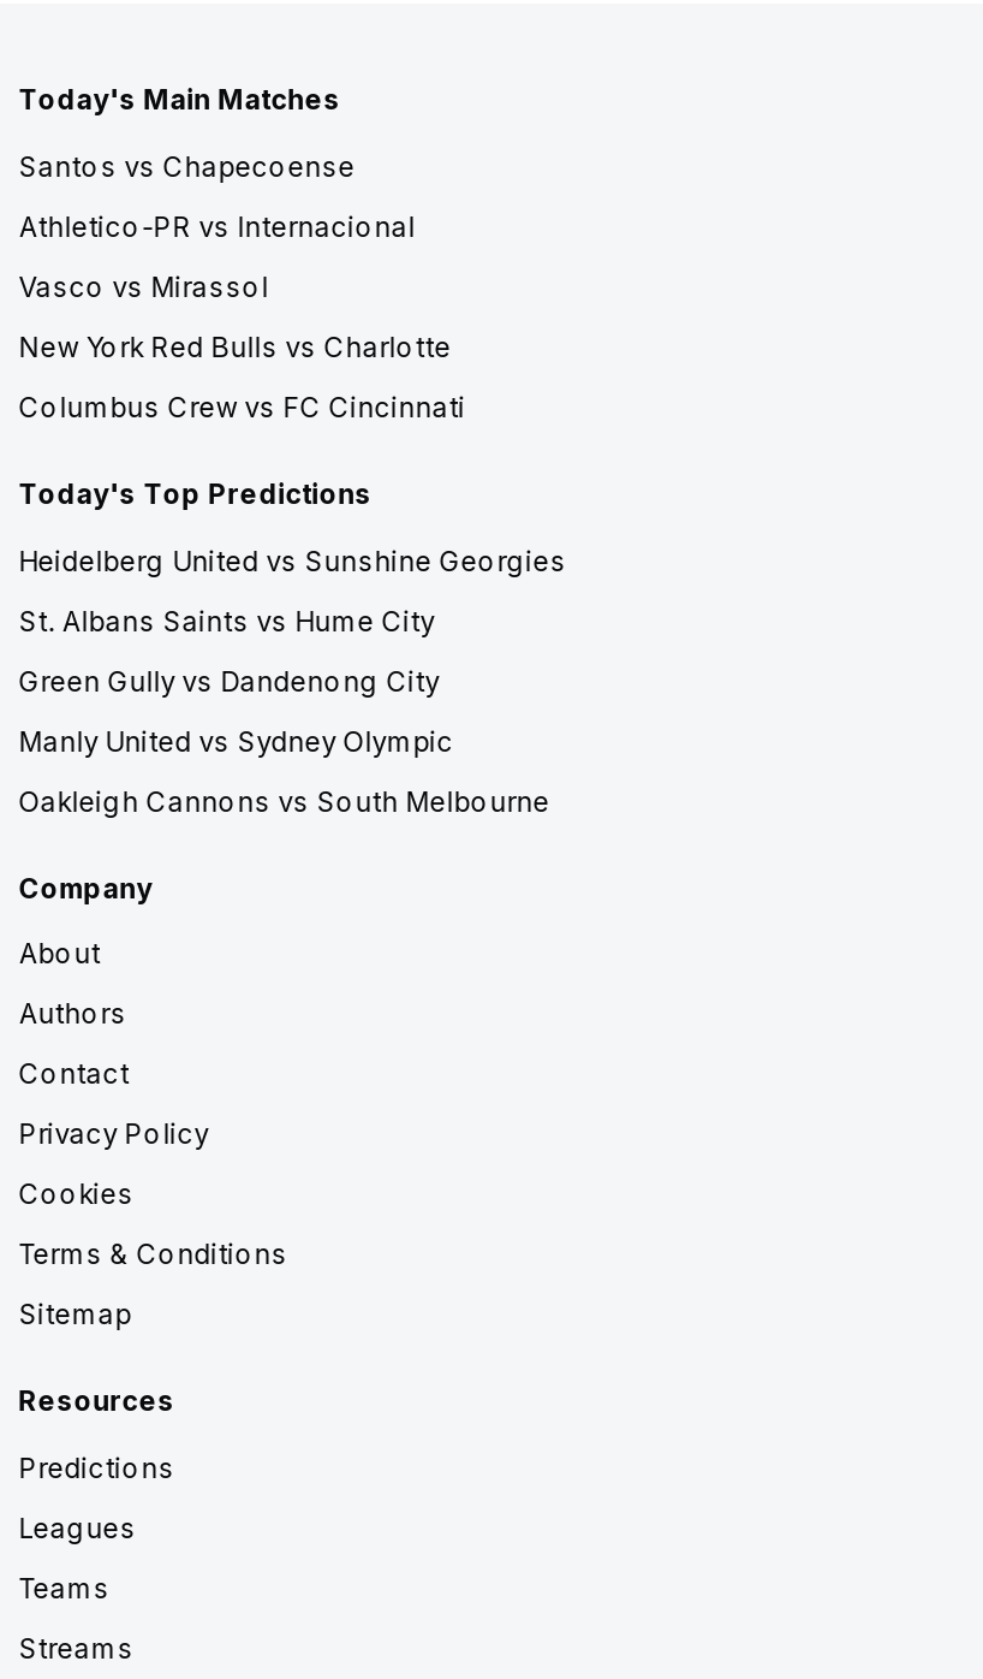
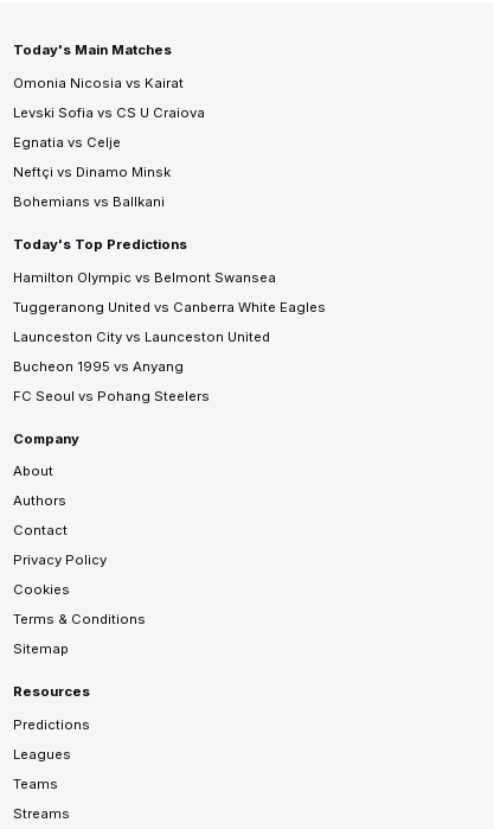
[19,151,355,184] Santos vs Chapecoense -> [13,75,183,91] Omonia Nicosia vs Kairat
[19,211,415,244] Athletico-PR vs Internacional -> [13,104,205,121] Levski Sofia vs CS U Craiova
[19,271,269,305] Vasco vs Mirassol -> [13,134,121,151] Egnatia vs Celje
[19,331,451,365] New York Red Bulls vs Charlotte -> [13,164,170,180] Neftçi vs Dinamo Minsk
[19,391,466,425] Columbus Crew vs FC Cincinnati -> [13,193,164,210] Bohemians vs Ballkani
[19,544,567,578] Heidelberg United vs Sunshine Georgies -> [13,269,276,285] Hamilton Olympic vs Belmont Swansea
[19,604,435,638] St. Albans Saints vs Hume City -> [13,299,326,315] Tuggeranong United vs Canberra White Eagles
[19,664,439,698] Green Gully vs Dandenong City -> [13,328,270,345] Launceston City vs Launceston United
[19,725,454,758] Manly United vs Sydney Olympic -> [13,358,183,374] Bucheon 1995 vs Anyang
[19,785,550,818] Oakleigh Cannons vs South Melbourne -> [13,387,209,404] FC Seoul vs Pohang Steelers

